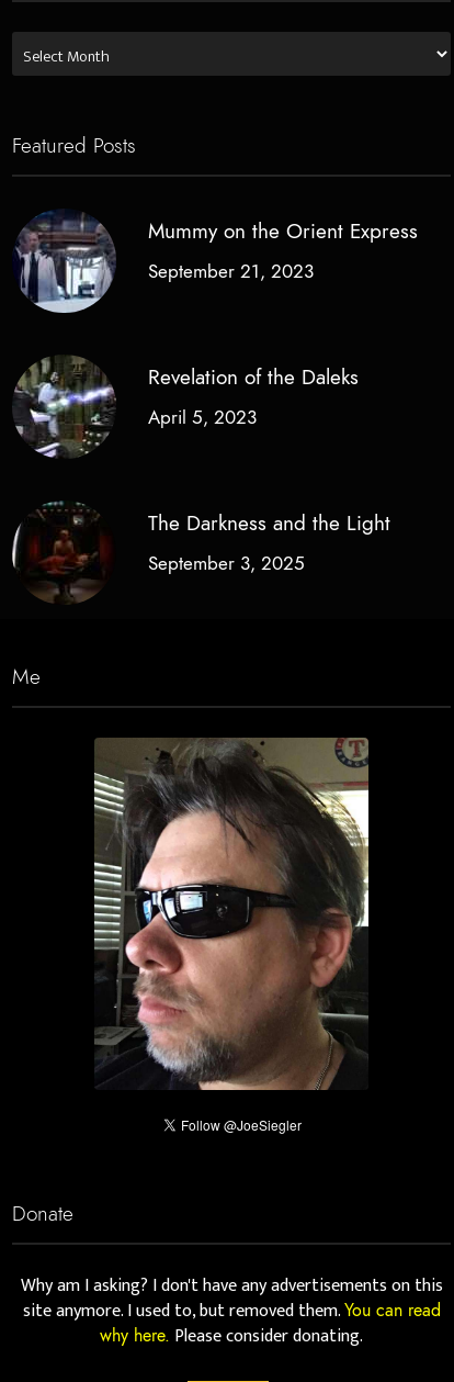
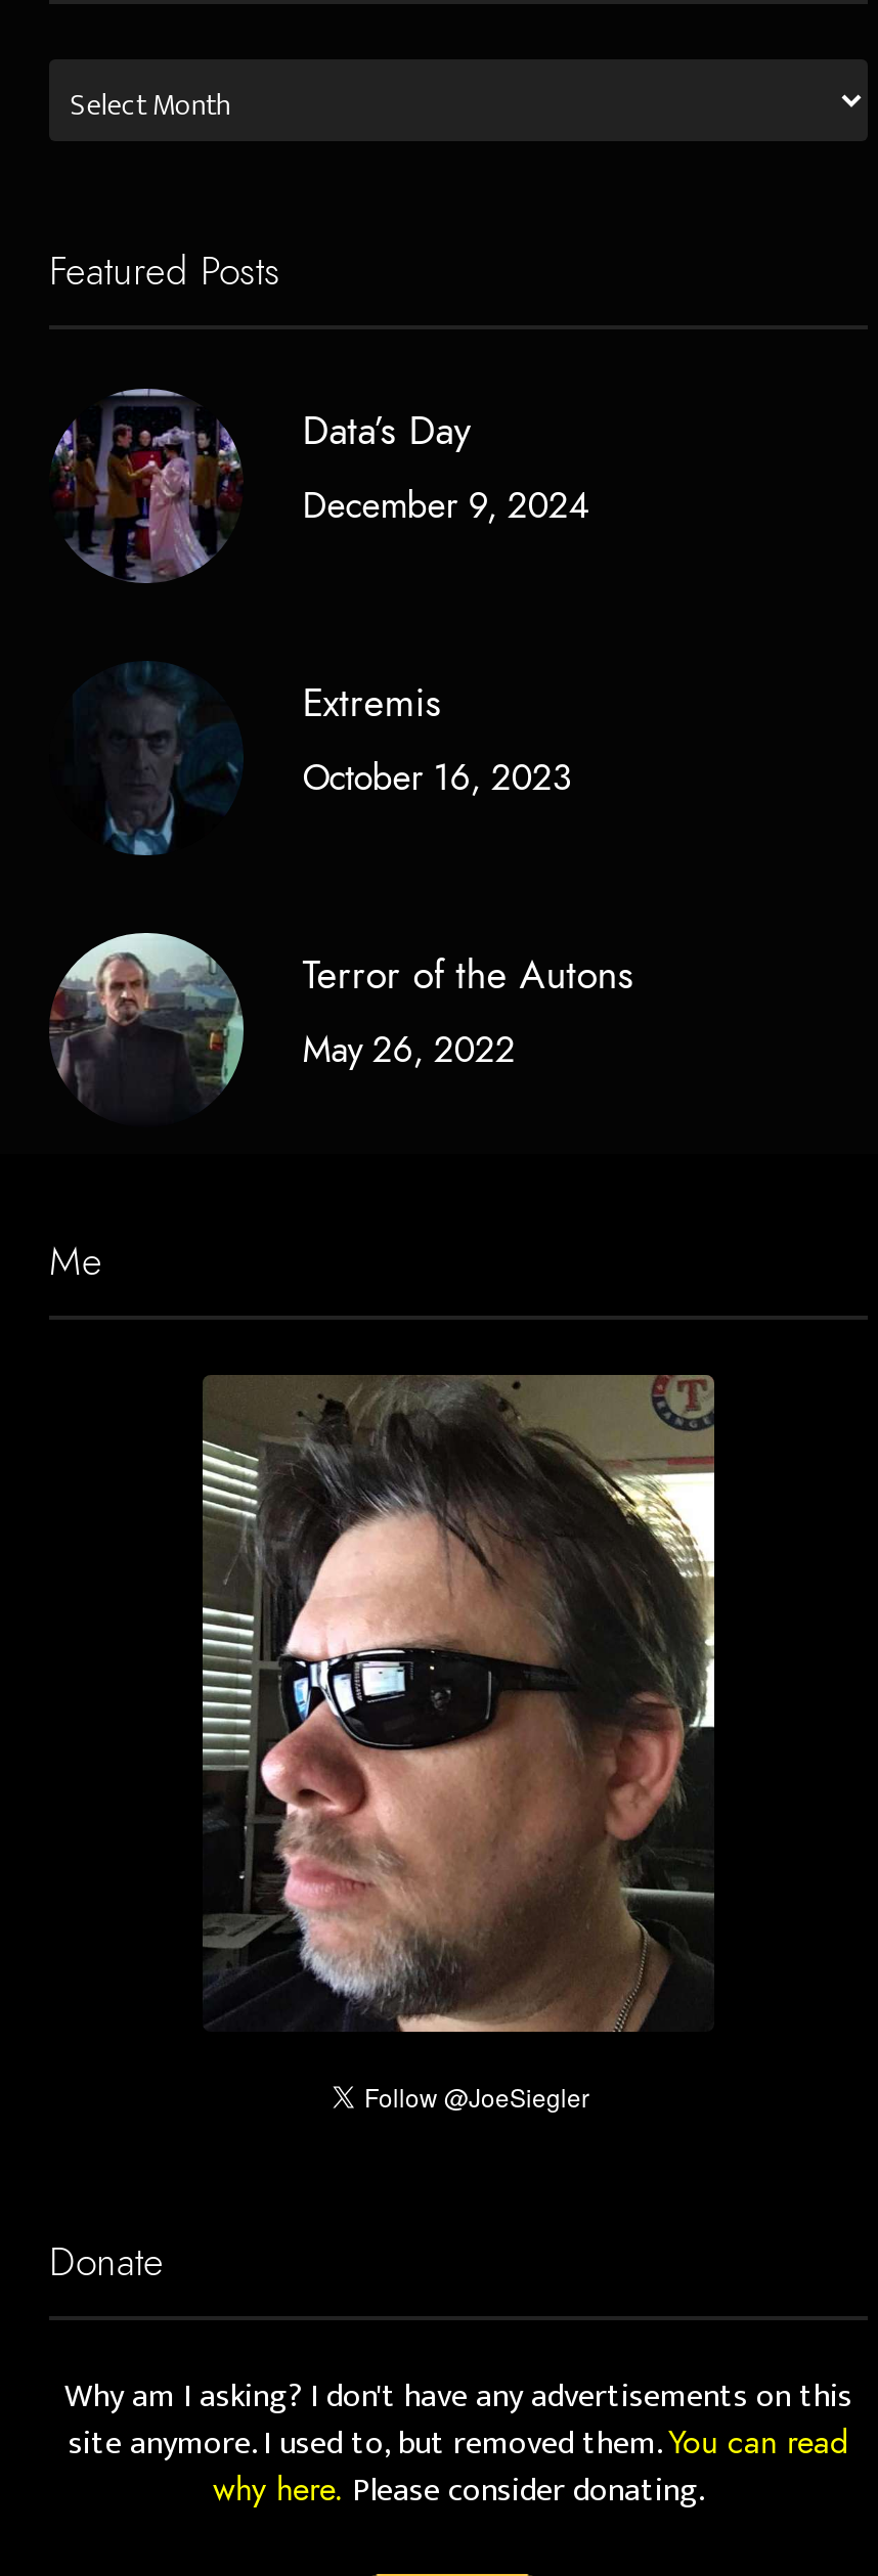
[14,209,418,313] [image] | Mummy on the Orient Express | September 21, 2023 -> [53,387,589,581] [image] | Data’s Day | December 9, 2024
[13,356,358,459] [image] | Revelation of the Daleks | April 5, 2023 -> [53,663,571,857] [image] | Extremis | October 16, 2023
[12,501,390,603] [image] | The Darkness and the Light | September 3, 2025 -> [51,931,634,1121] [image] | Terror of the Autons | May 26, 2022

